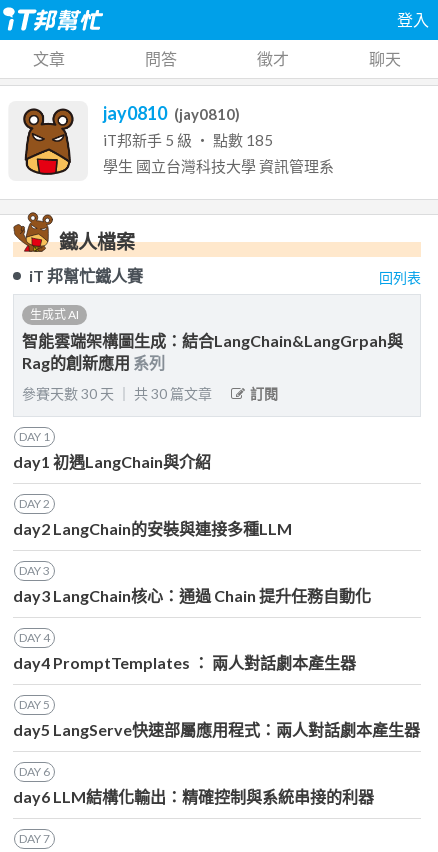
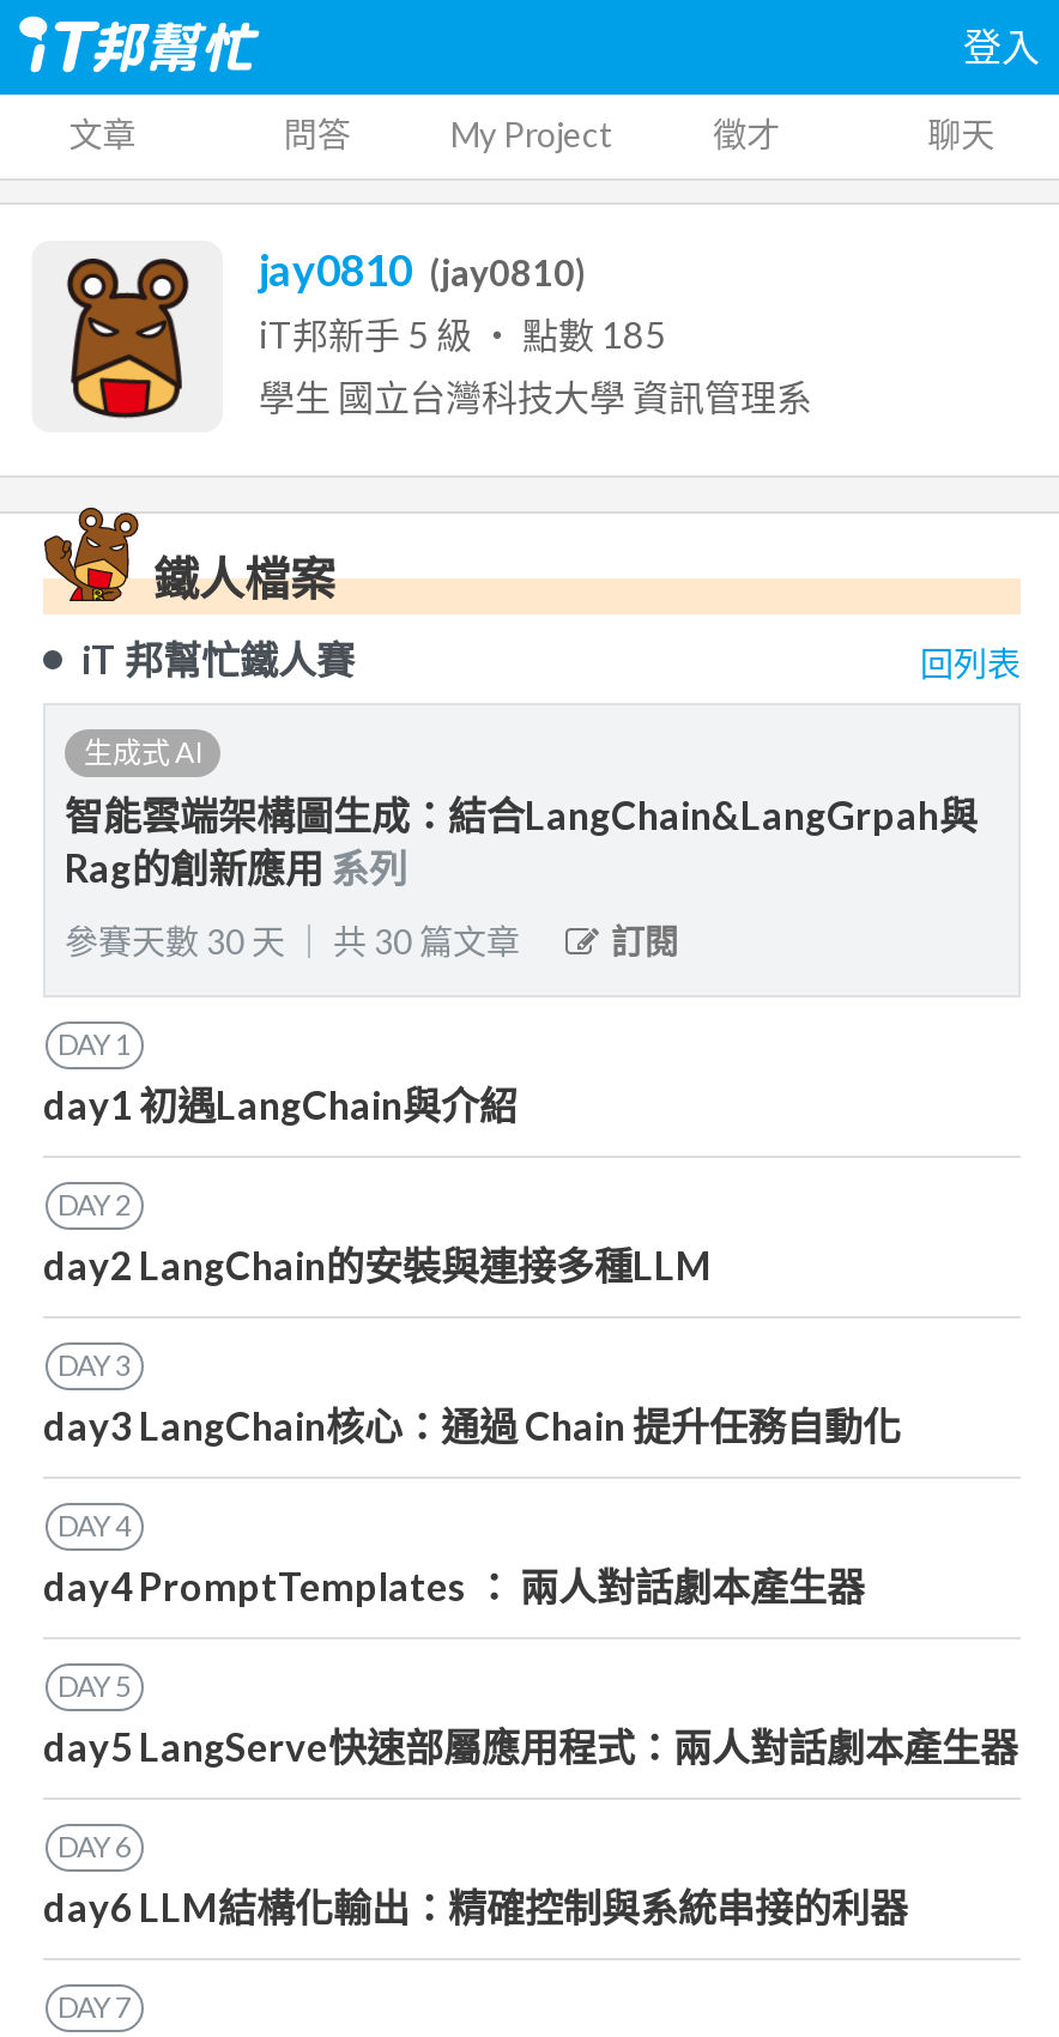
none -> [450,114,613,154] My Project

